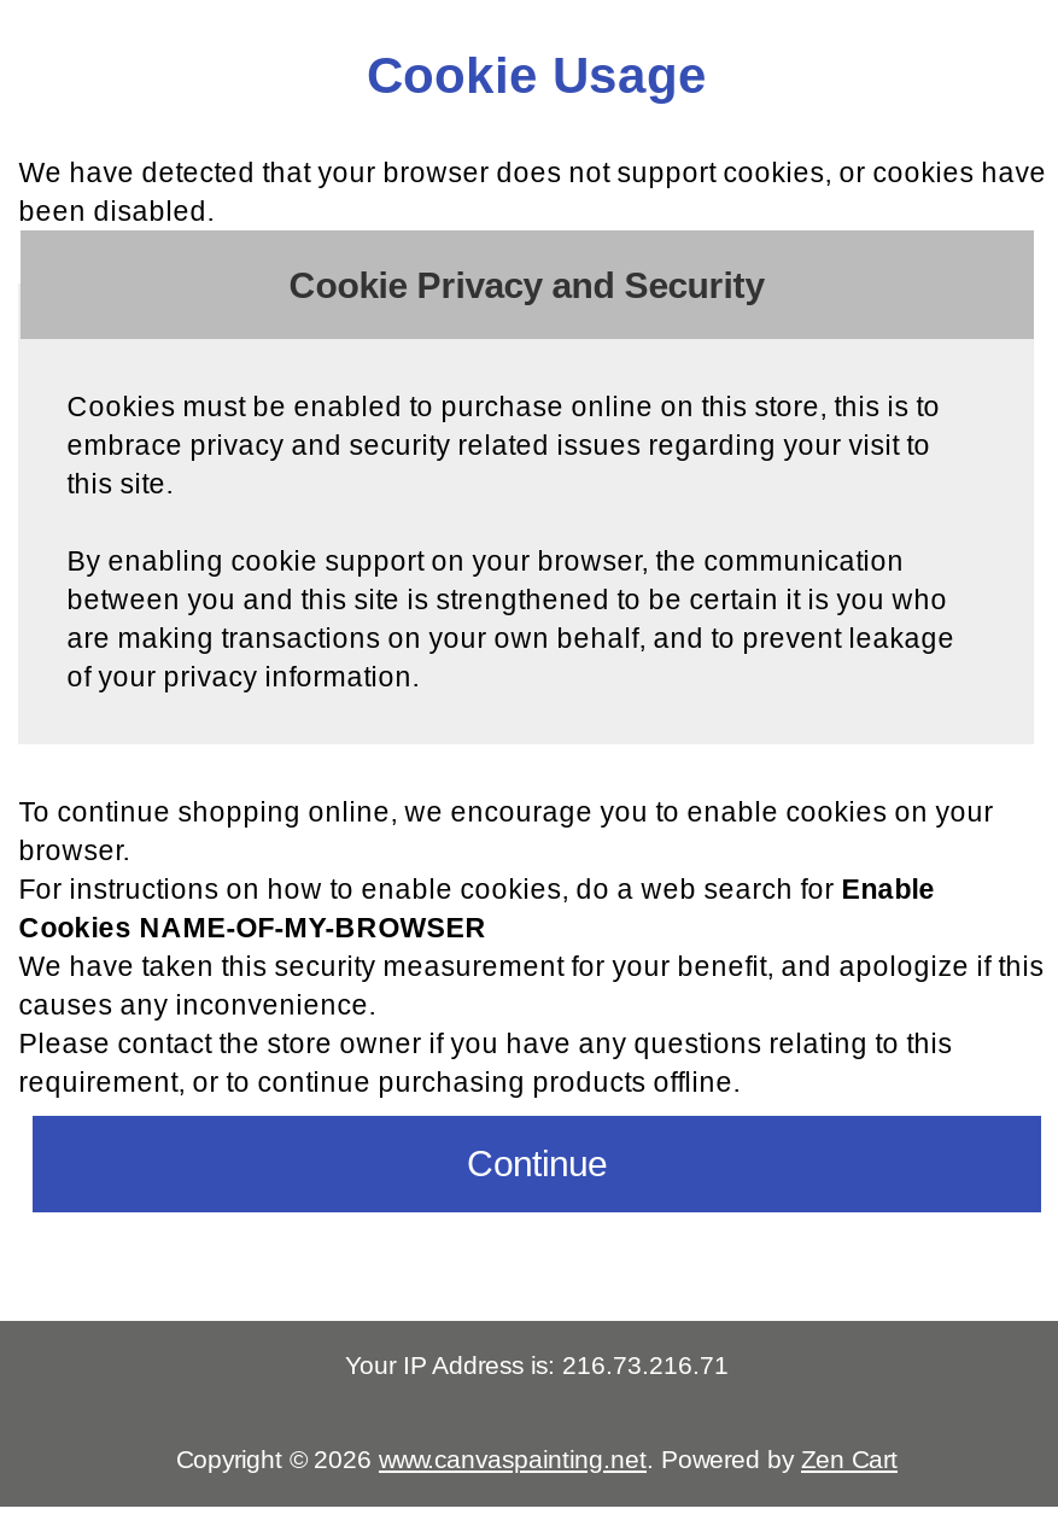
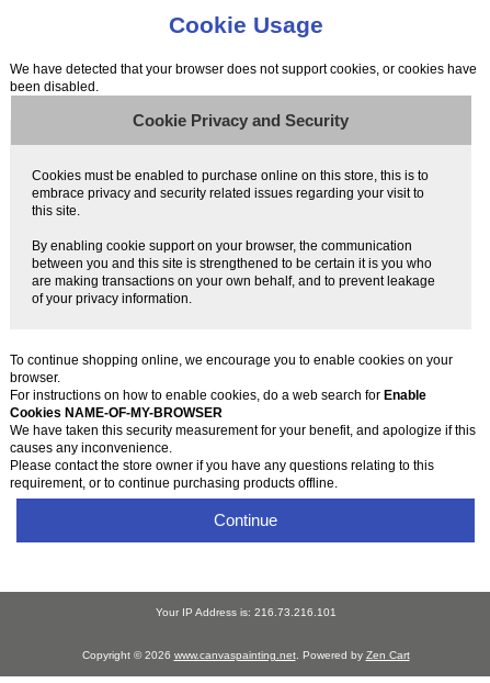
[345,1353,729,1379] Your IP Address is: 216.73.216.71 -> [155,606,336,618] Your IP Address is: 216.73.216.101

